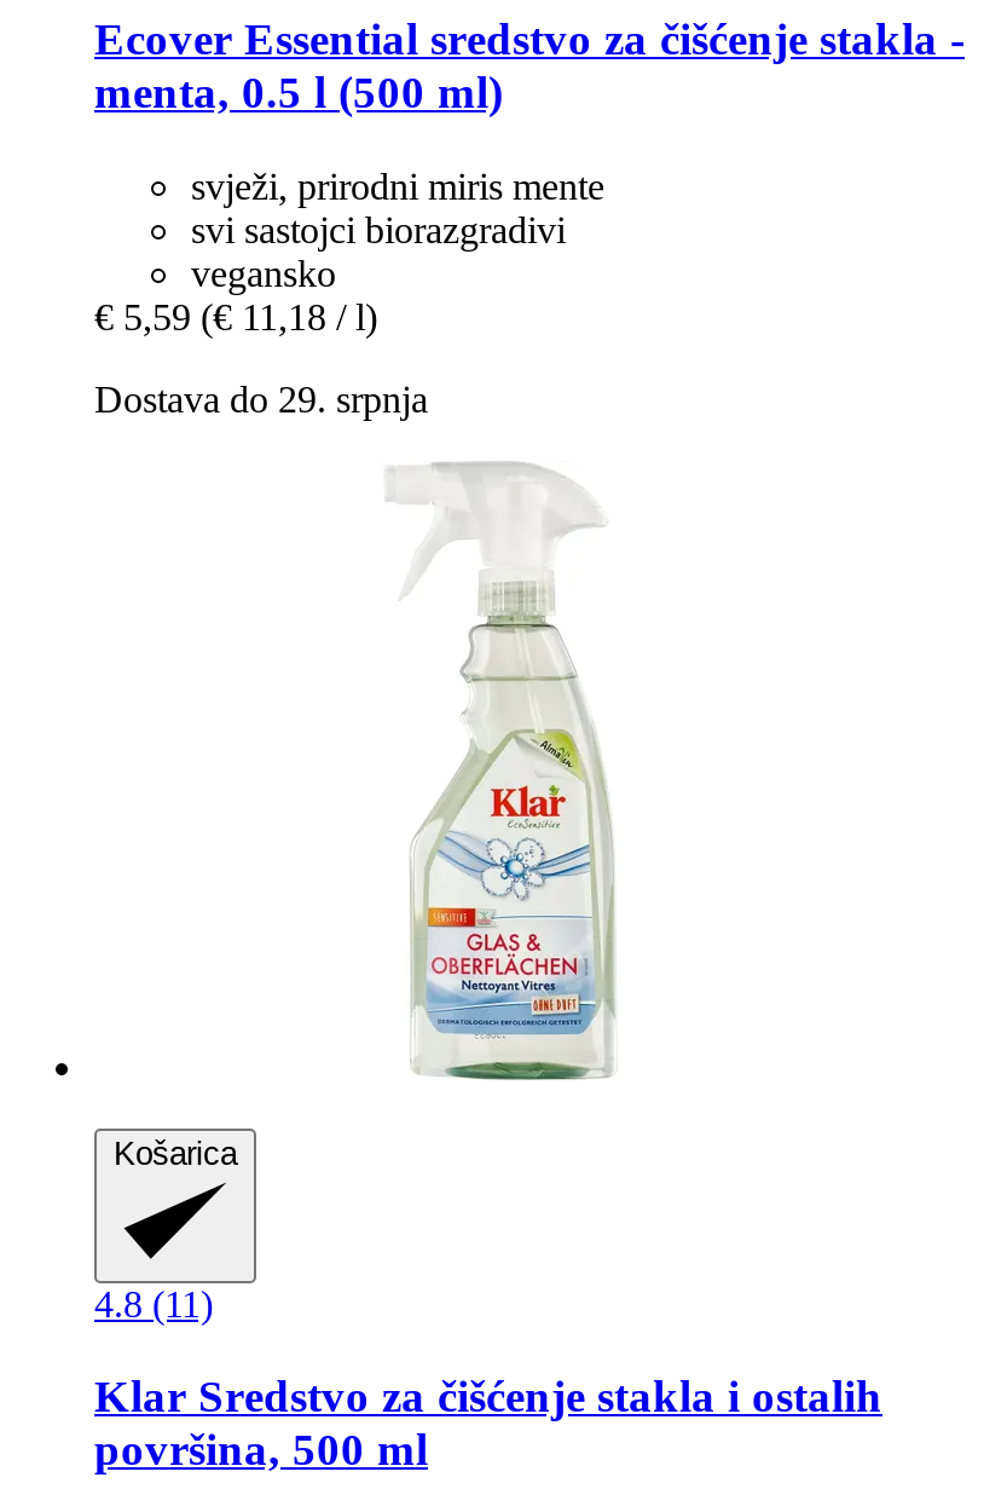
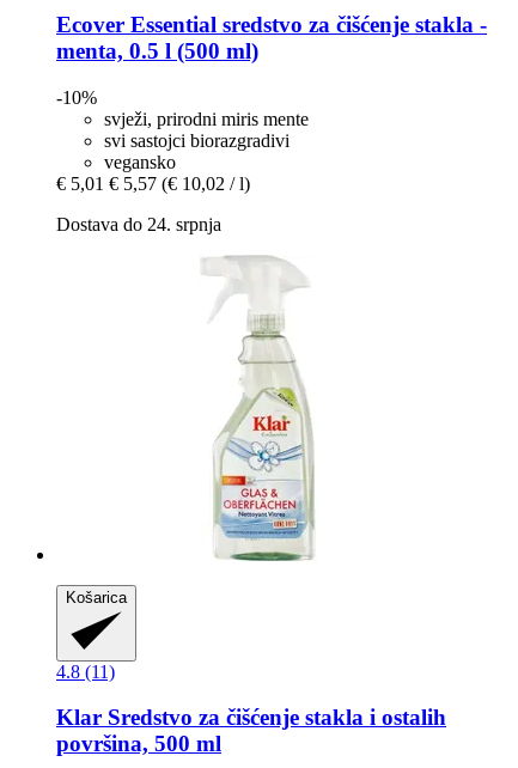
none -> [56,87,97,108] -10%
[94,296,377,337] € 5,59 (€ 11,18 / l) -> [56,173,250,194] € 5,01 € 5,57 (€ 10,02 / l)
[94,378,428,419] Dostava do 29. srpnja -> [56,214,221,234] Dostava do 24. srpnja

